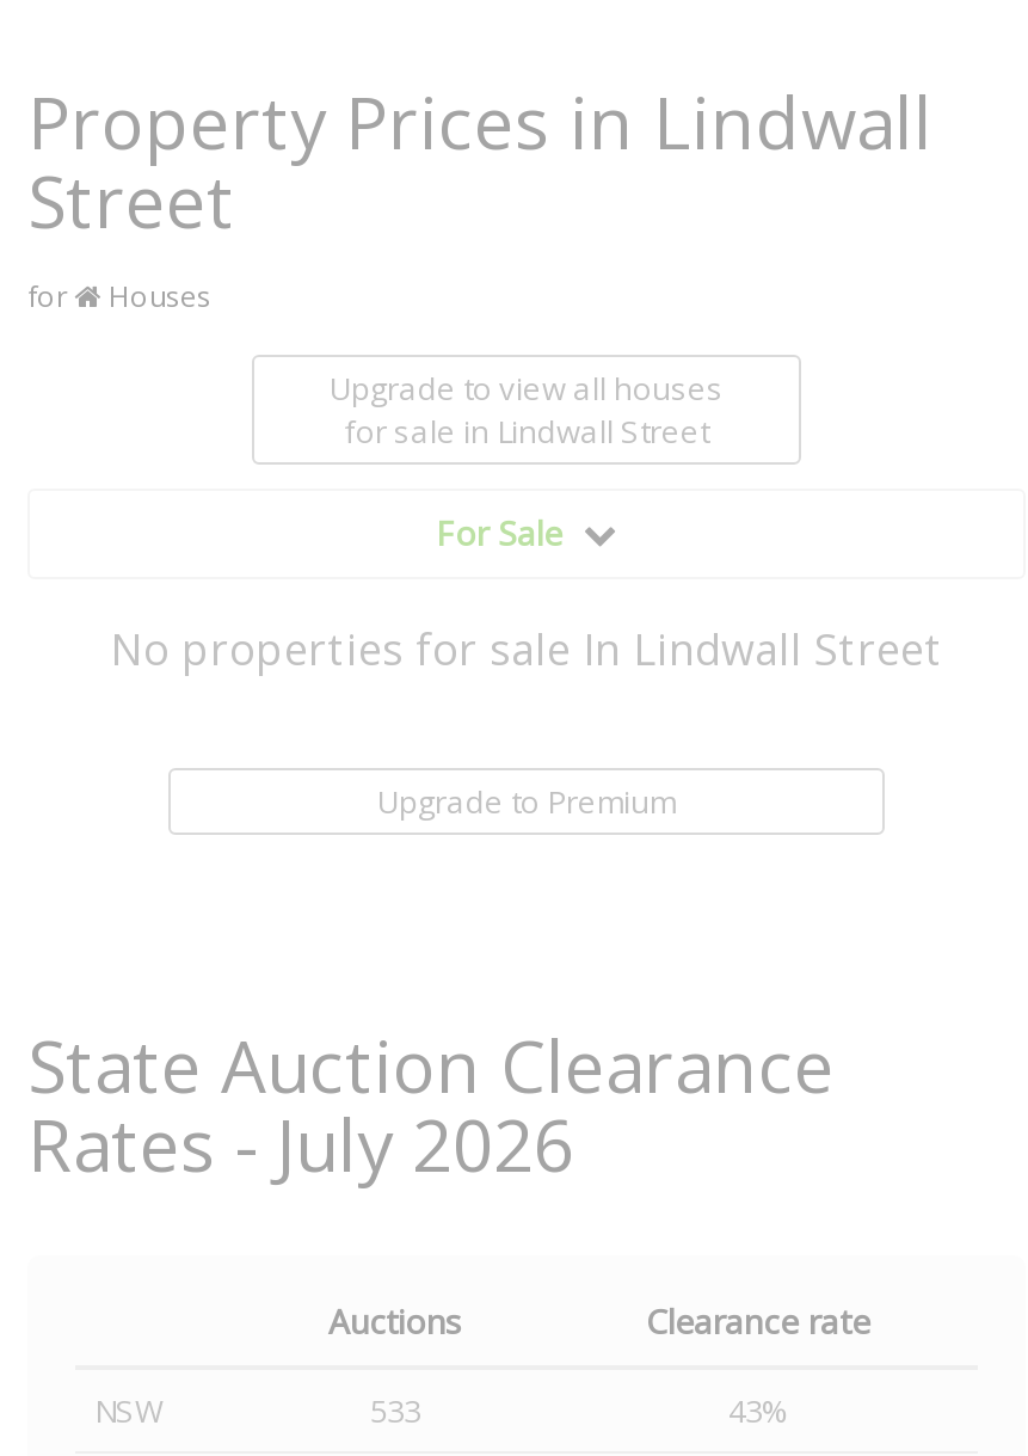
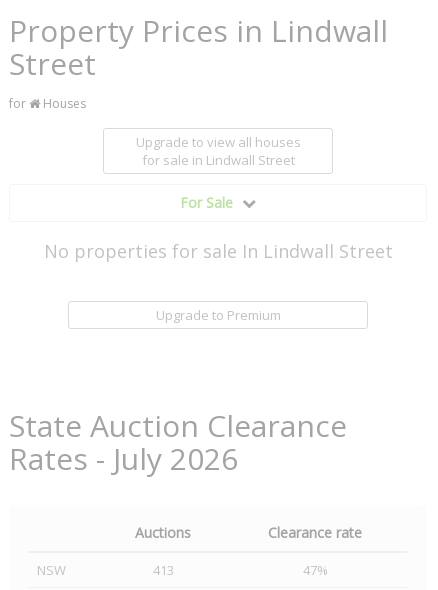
[370,1389,420,1432] 533 -> [152,561,173,579] 413
[728,1389,788,1432] 43% -> [302,561,327,579] 47%

